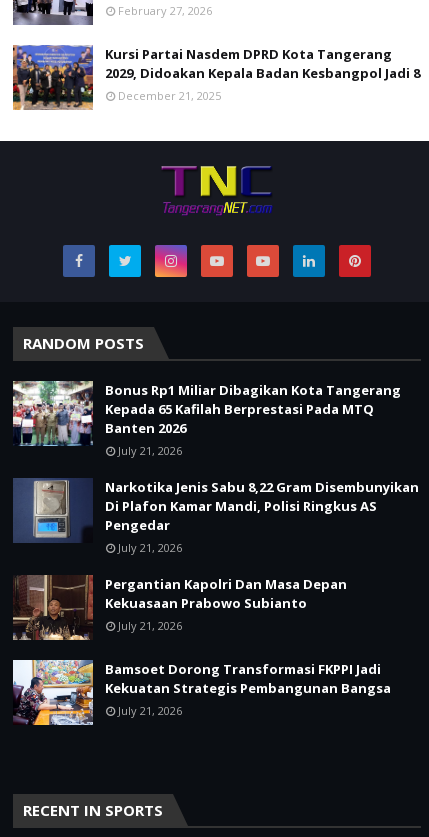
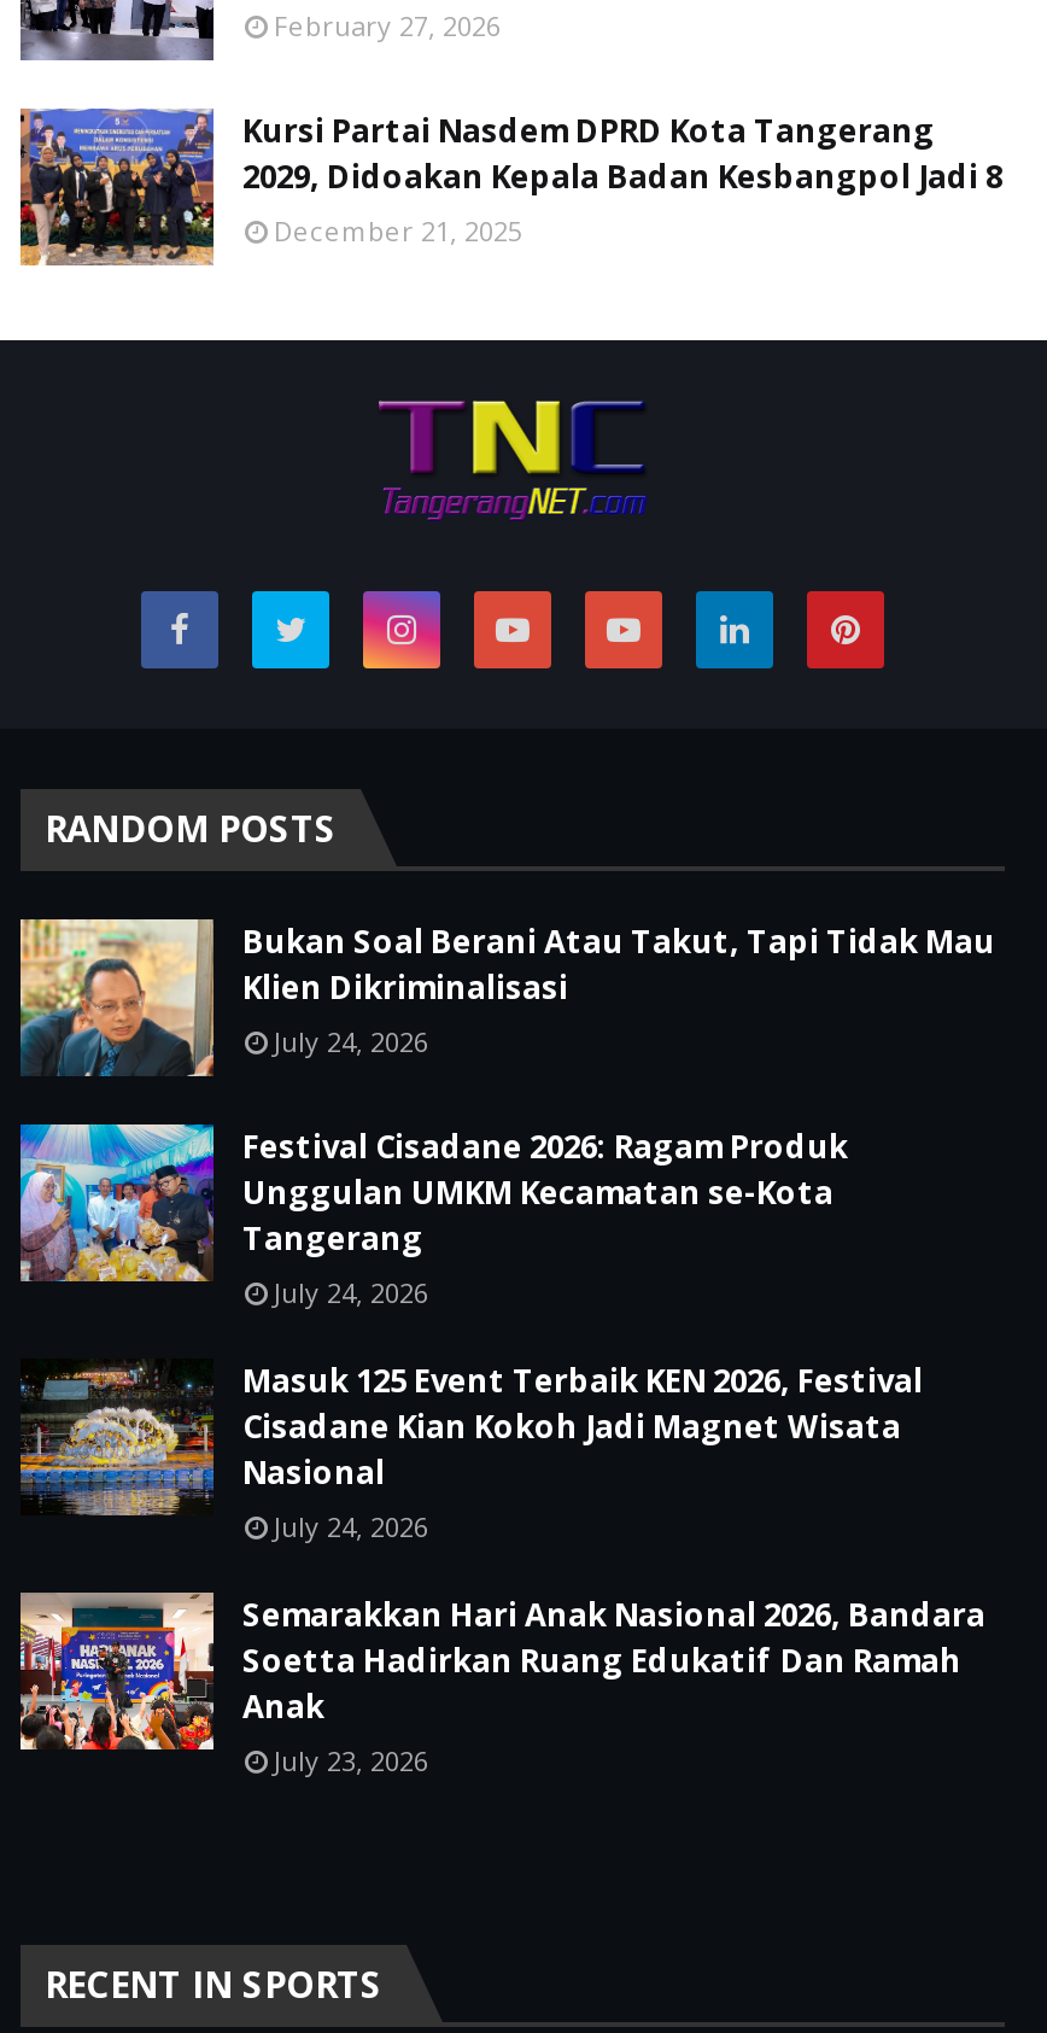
[13,380,401,458] [image] | Bonus Rp1 Miliar Dibagikan Kota Tangerang | Kepada 65 Kafilah Berprestasi Pada MTQ | Banten 2026 | July 21, 2026 -> [21,917,995,1076] [image] | Bukan Soal Berani Atau Takut, Tapi Tidak Mau | Klien Dikriminalisasi | July 24, 2026
[13,466,419,555] [image] | Narkotika Jenis Sabu 8,22 Gram Disembunyikan | Di Plafon Kamar Mandi, Polisi Ringkus AS | Pengedar | July 21, 2026 -> [18,1122,848,1310] [image] | Festival Cisadane 2026: Ragam Produk | Unggulan UMKM Kecamatan se-Kota | Tangerang | July 24, 2026
[12,566,347,641] [image] | Pergantian Kapolri Dan Masa Depan | Kekuasaan Prabowo Subianto | July 21, 2026 -> [18,1359,923,1544] [image] | Masuk 125 Event Terbaik KEN 2026, Festival | Cisadane Kian Kokoh Jadi Magnet Wisata | Nasional | July 24, 2026
[12,659,391,726] [image] | Bamsoet Dorong Transformasi FKPPI Jadi | Kekuatan Strategis Pembangunan Bangsa | July 21, 2026 -> [18,1590,985,1778] [image] | Semarakkan Hari Anak Nasional 2026, Bandara | Soetta Hadirkan Ruang Edukatif Dan Ramah | Anak | July 23, 2026

